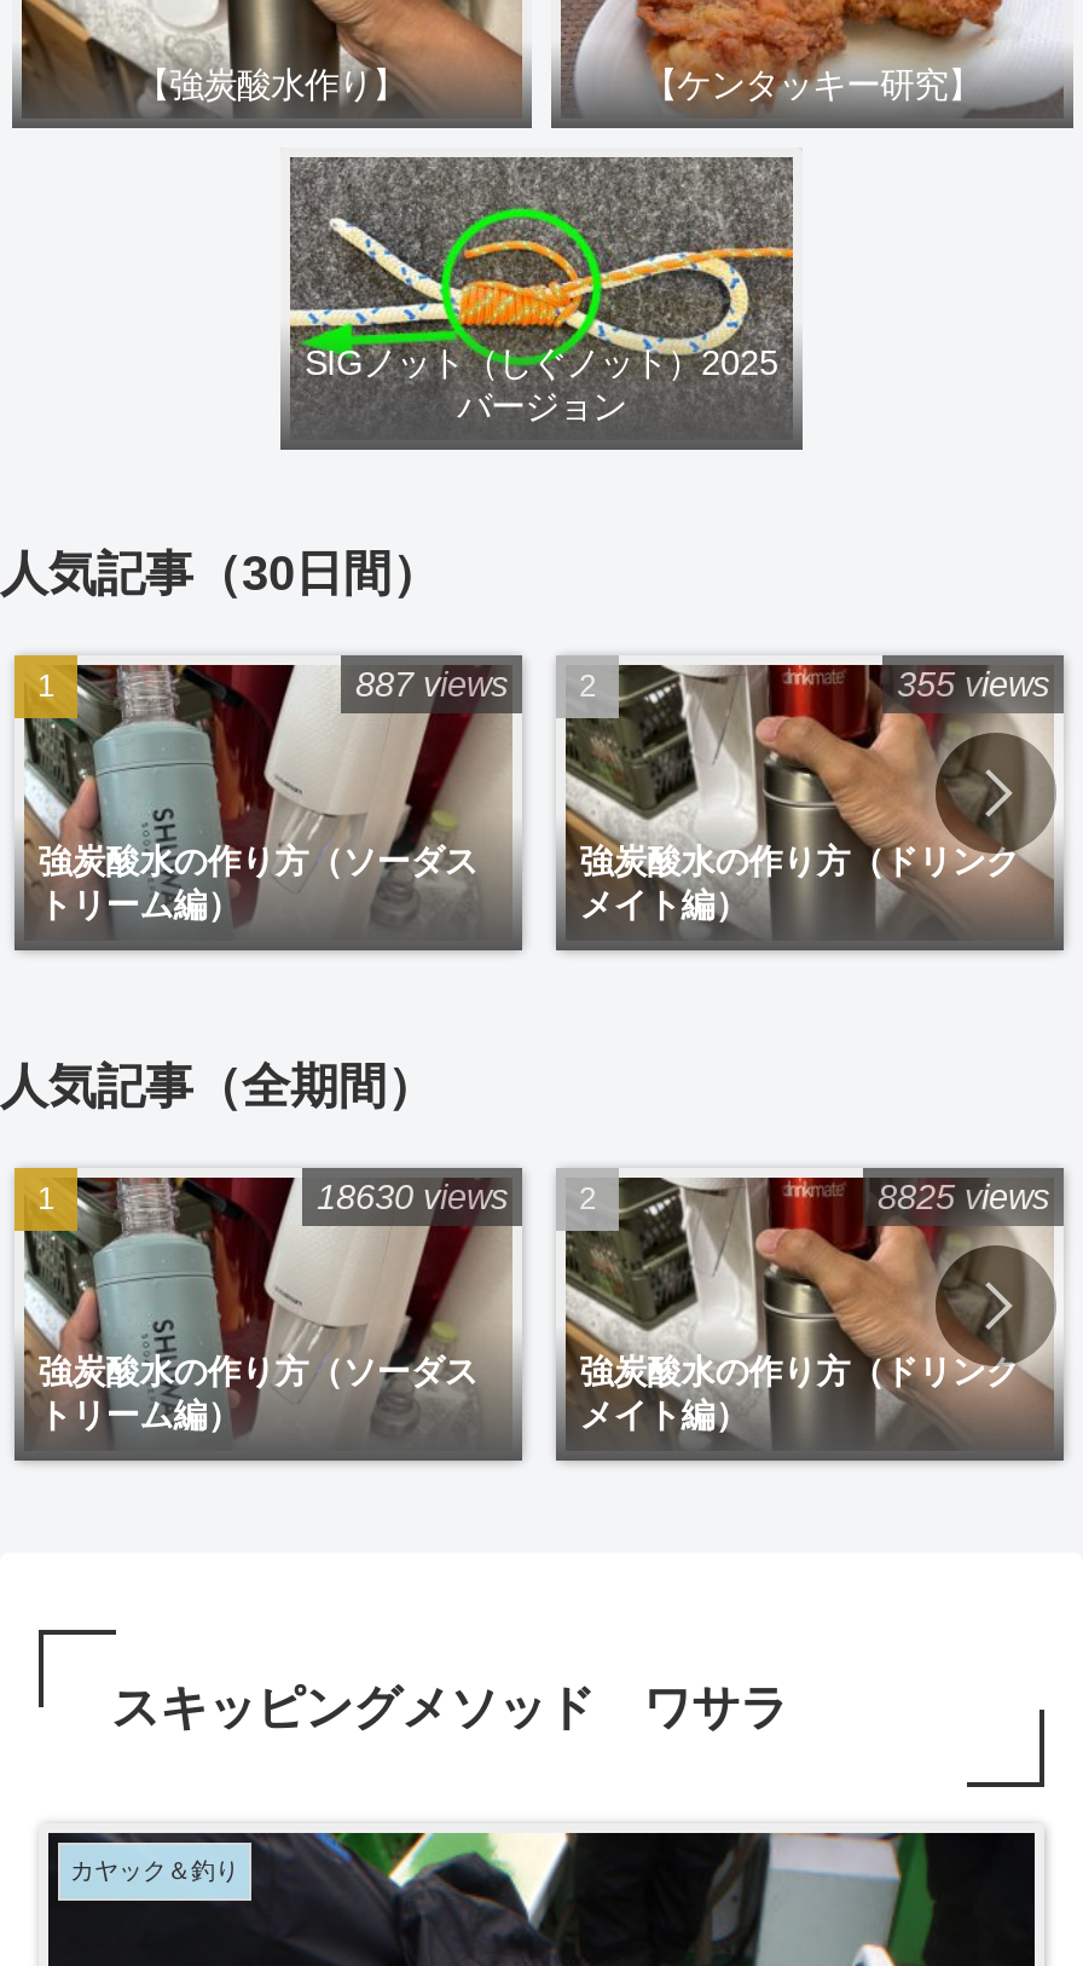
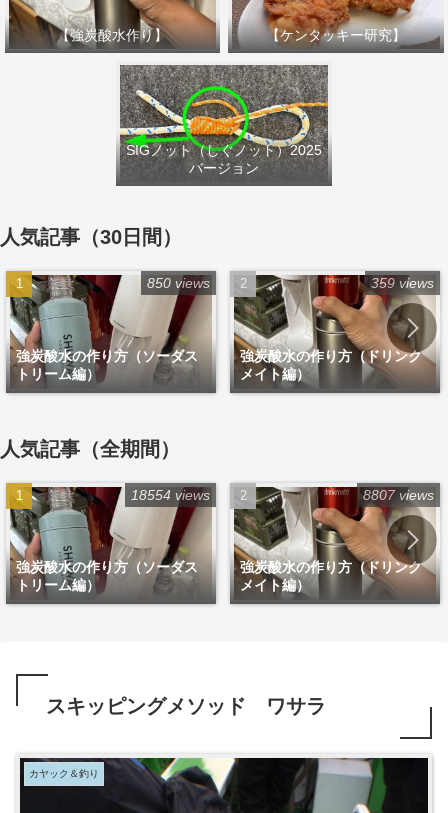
[355,665,508,704] 887 views -> [147,275,210,291] 850 views
[897,665,1049,704] 355 views -> [371,275,434,291] 359 views
[317,1177,508,1215] 18630 views -> [131,487,210,503] 18554 views
[878,1177,1049,1215] 8825 views -> [363,487,434,503] 8807 views

